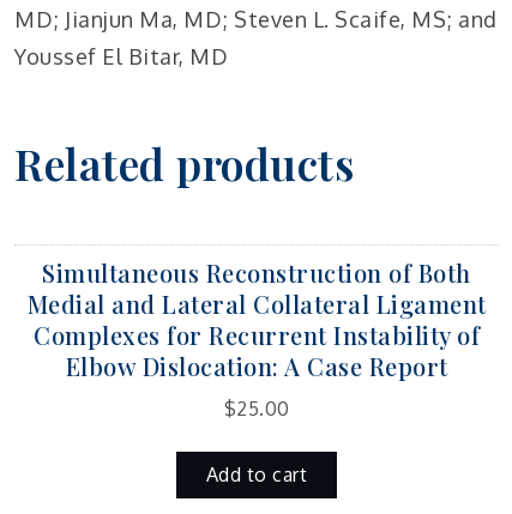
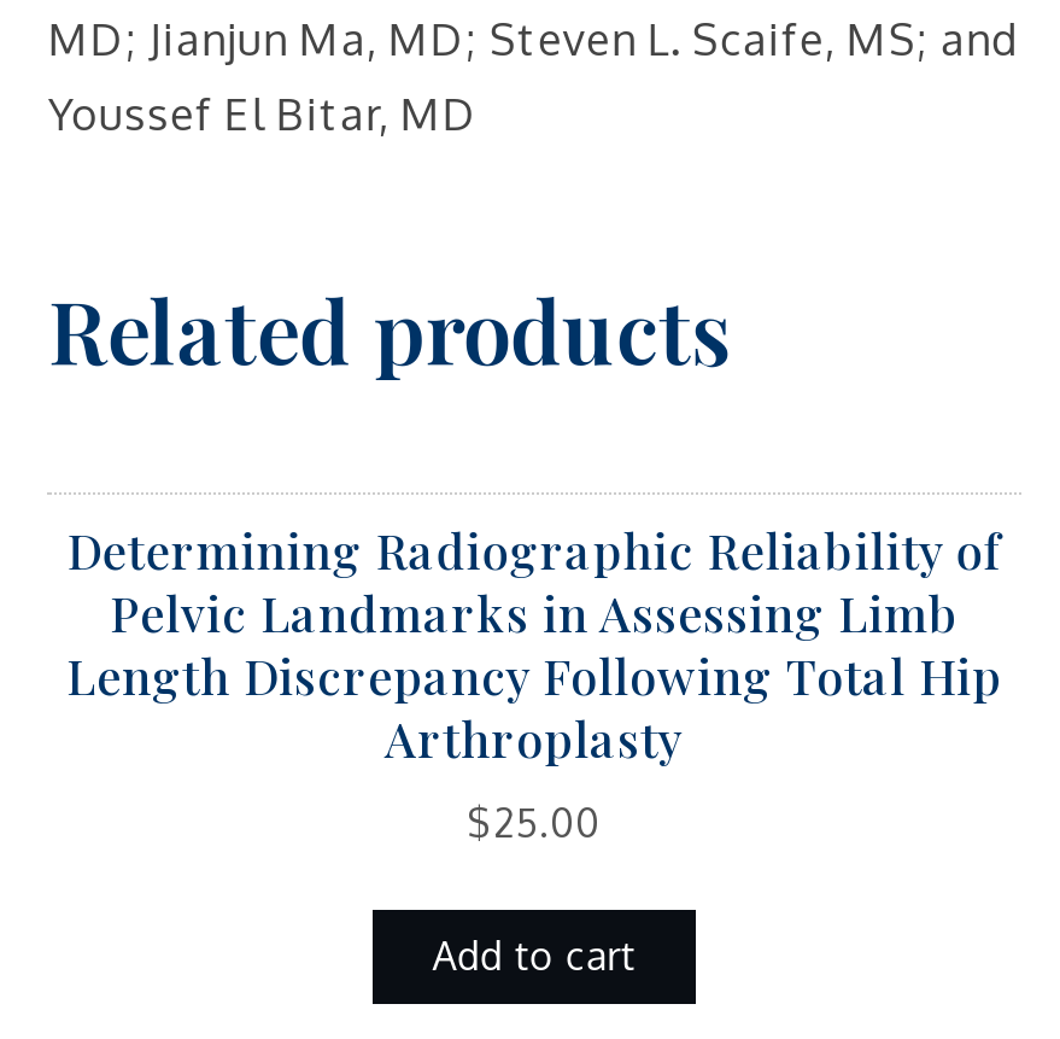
[27,257,486,382] Simultaneous Reconstruction of Both | Medial and Lateral Collateral Ligament | Complexes for Recurrent Instability of | Elbow Dislocation: A Case Report -> [66,517,1002,770] Determining Radiographic Reliability of | Pelvic Landmarks in Assessing Limb | Length Discrepancy Following Total Hip | Arthroplasty

